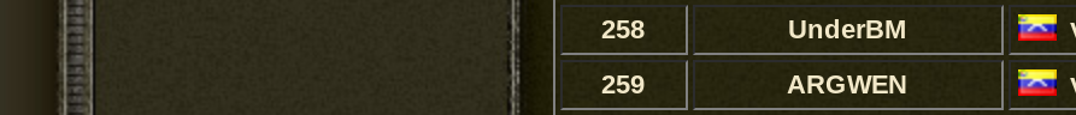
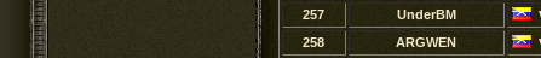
[601,14,645,43] 258 -> [303,7,324,22] 257
[601,69,645,98] 259 -> [303,35,324,50] 258

